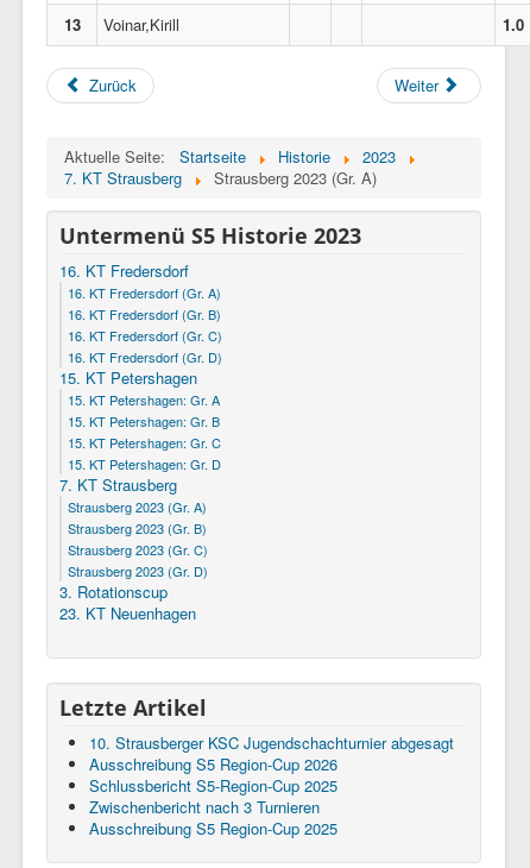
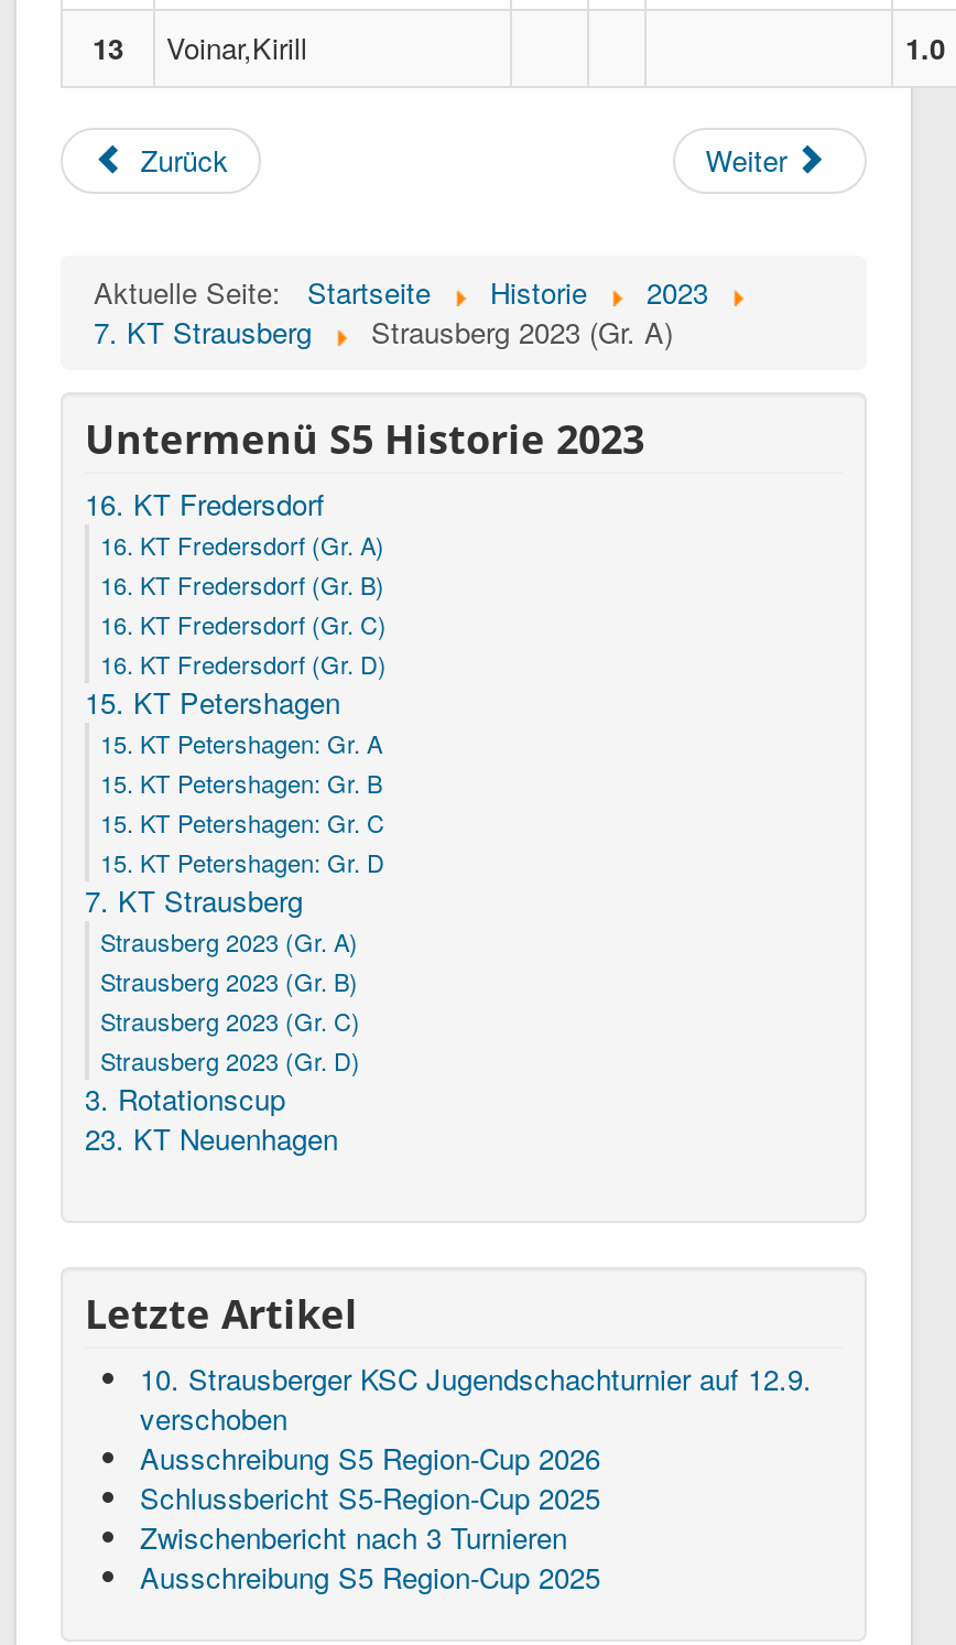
[89,731,454,754] 10. Strausberger KSC Jugendschachturnier abgesagt -> [140,1357,812,1439] 10. Strausberger KSC Jugendschachturnier auf 12.9. | verschoben

